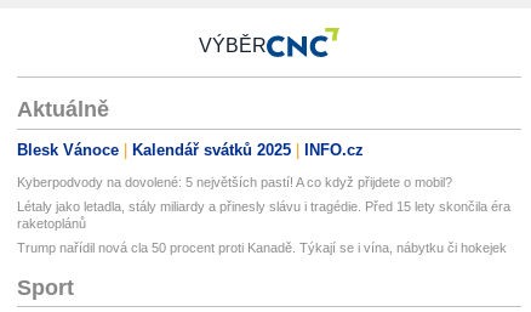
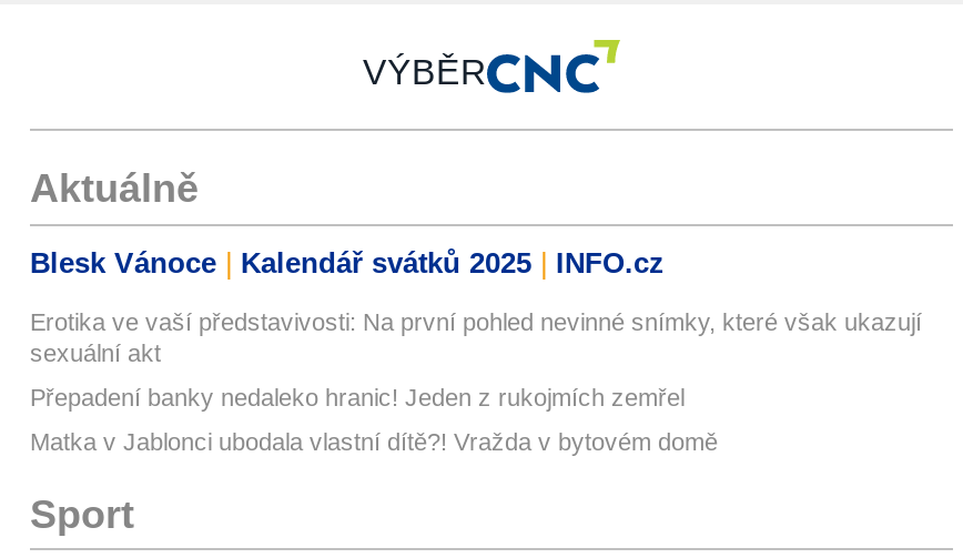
[17,175,452,189] Kyberpodvody na dovolené: 5 největších pastí! A co když přijdete o mobil? -> [30,308,922,366] Erotika ve vaší představivosti: Na první pohled nevinné snímky, které však ukazují | sexuální akt
[17,199,510,231] Létaly jako letadla, stály miliardy a přinesly slávu i tragédie. Před 15 lety skončila éra | raketoplánů -> [30,384,685,410] Přepadení banky nedaleko hranic! Jeden z rukojmích zemřel
[17,240,507,255] Trump nařídil nová cla 50 procent proti Kanadě. Týkají se i vína, nábytku či hokejek -> [30,428,718,455] Matka v Jablonci ubodala vlastní dítě?! Vražda v bytovém domě

